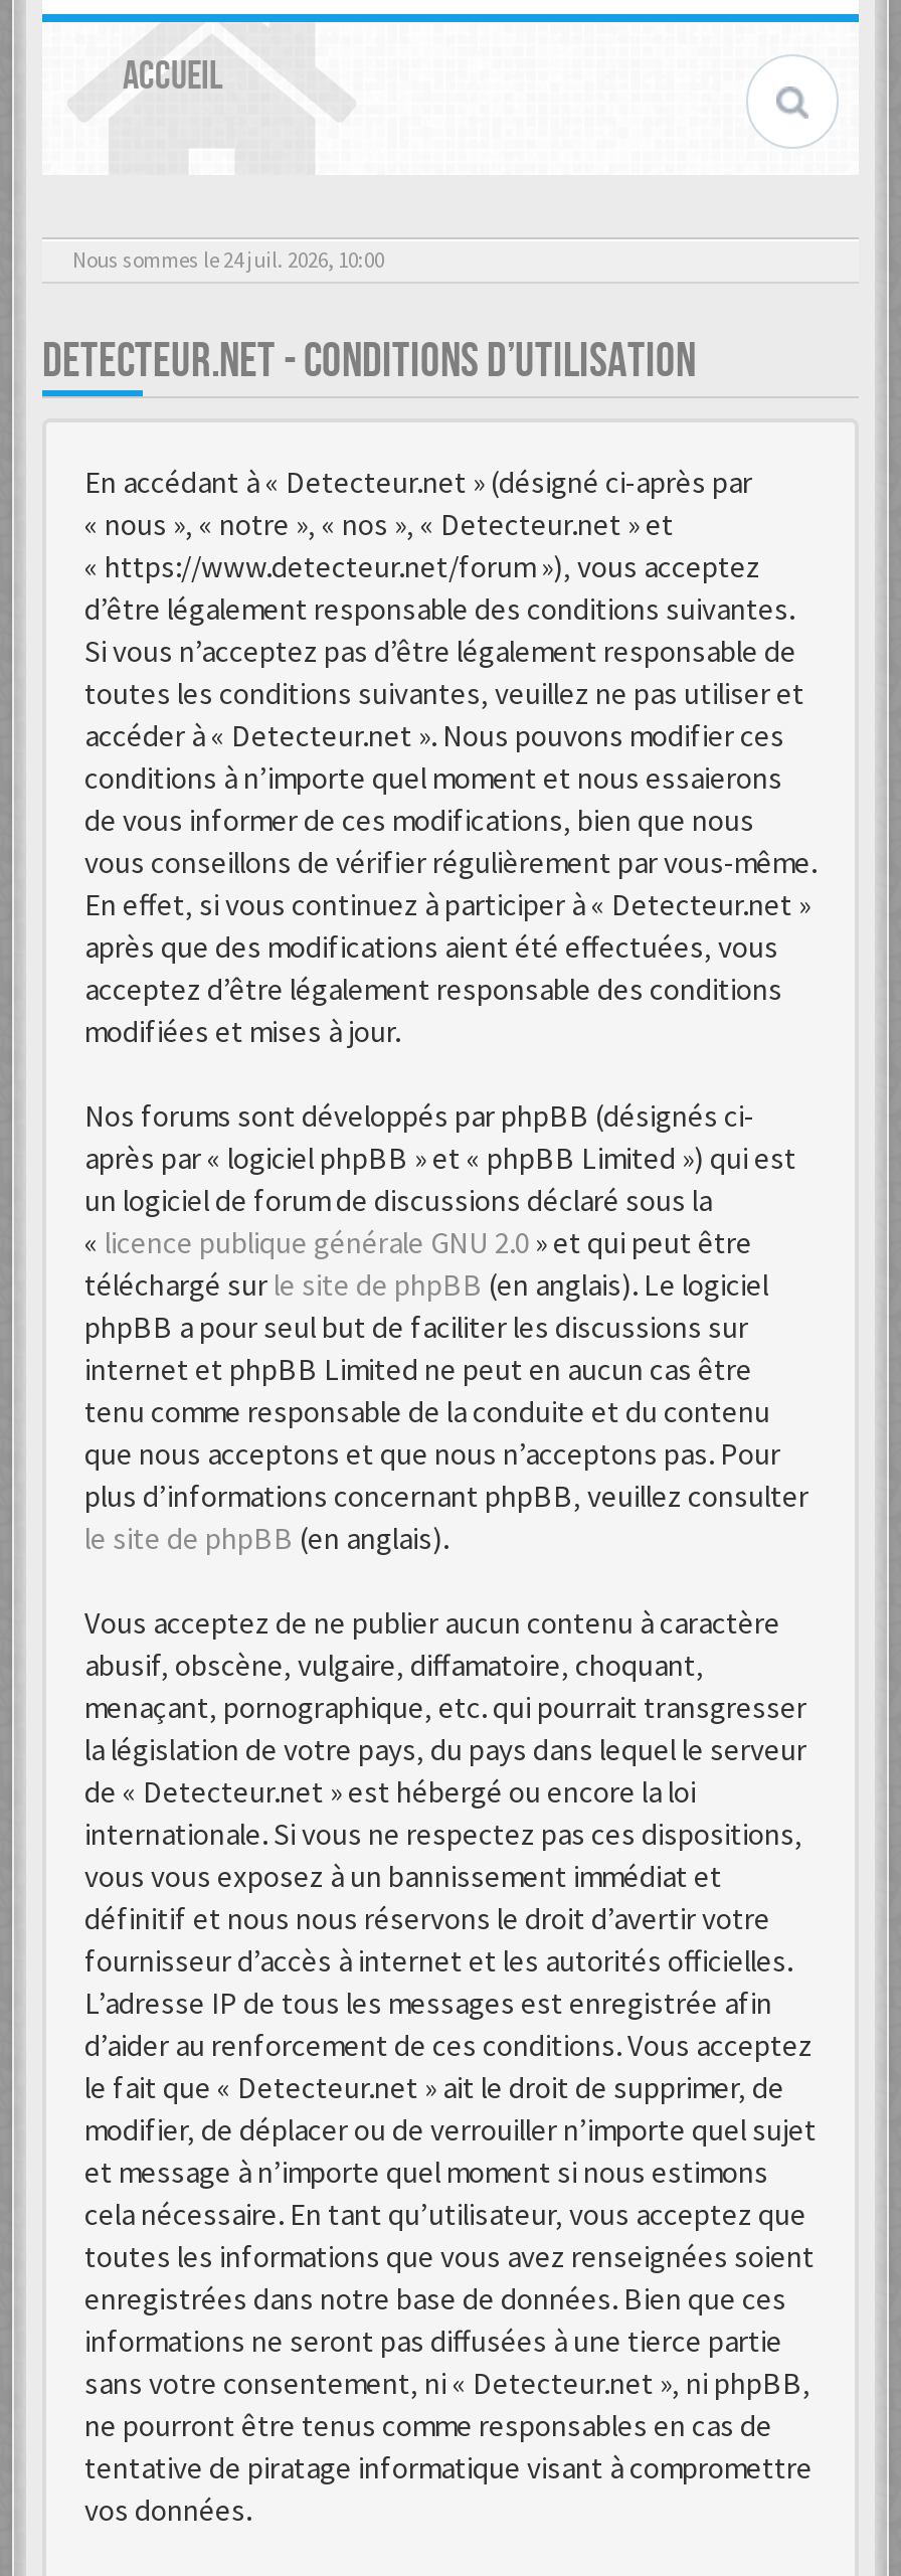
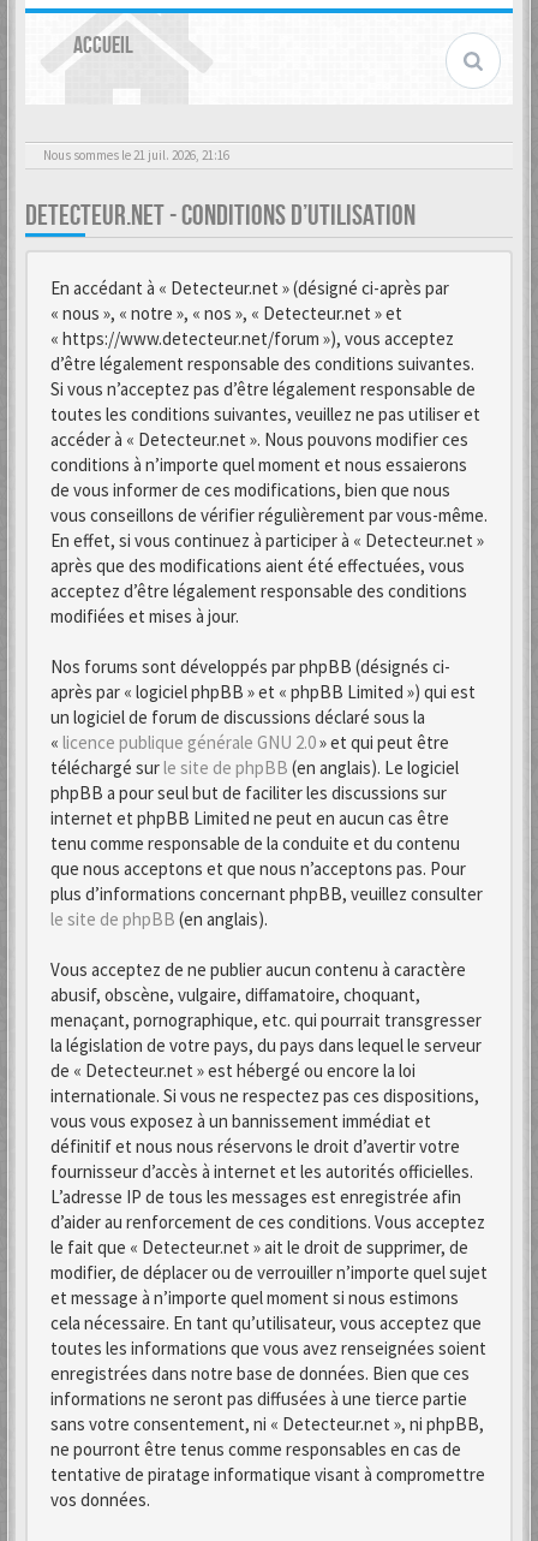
[72,245,384,274] Nous sommes le 24 juil. 2026, 10:00 -> [43,147,229,163] Nous sommes le 21 juil. 2026, 21:16

